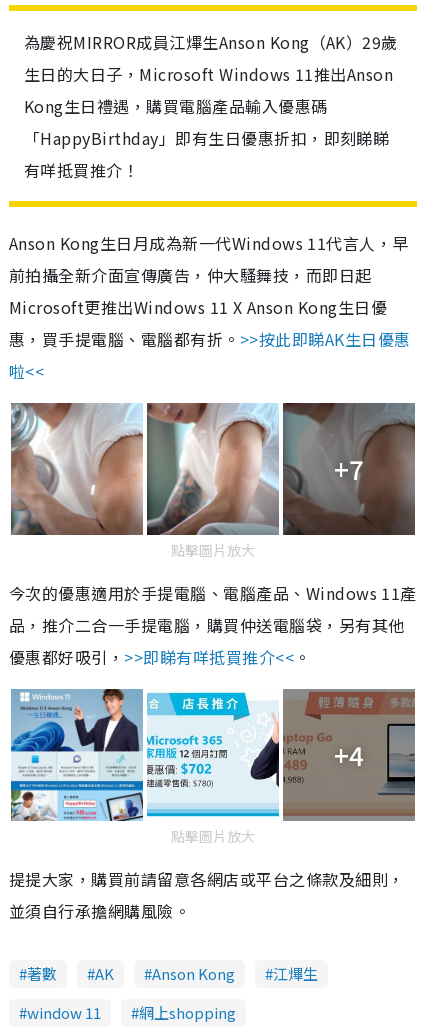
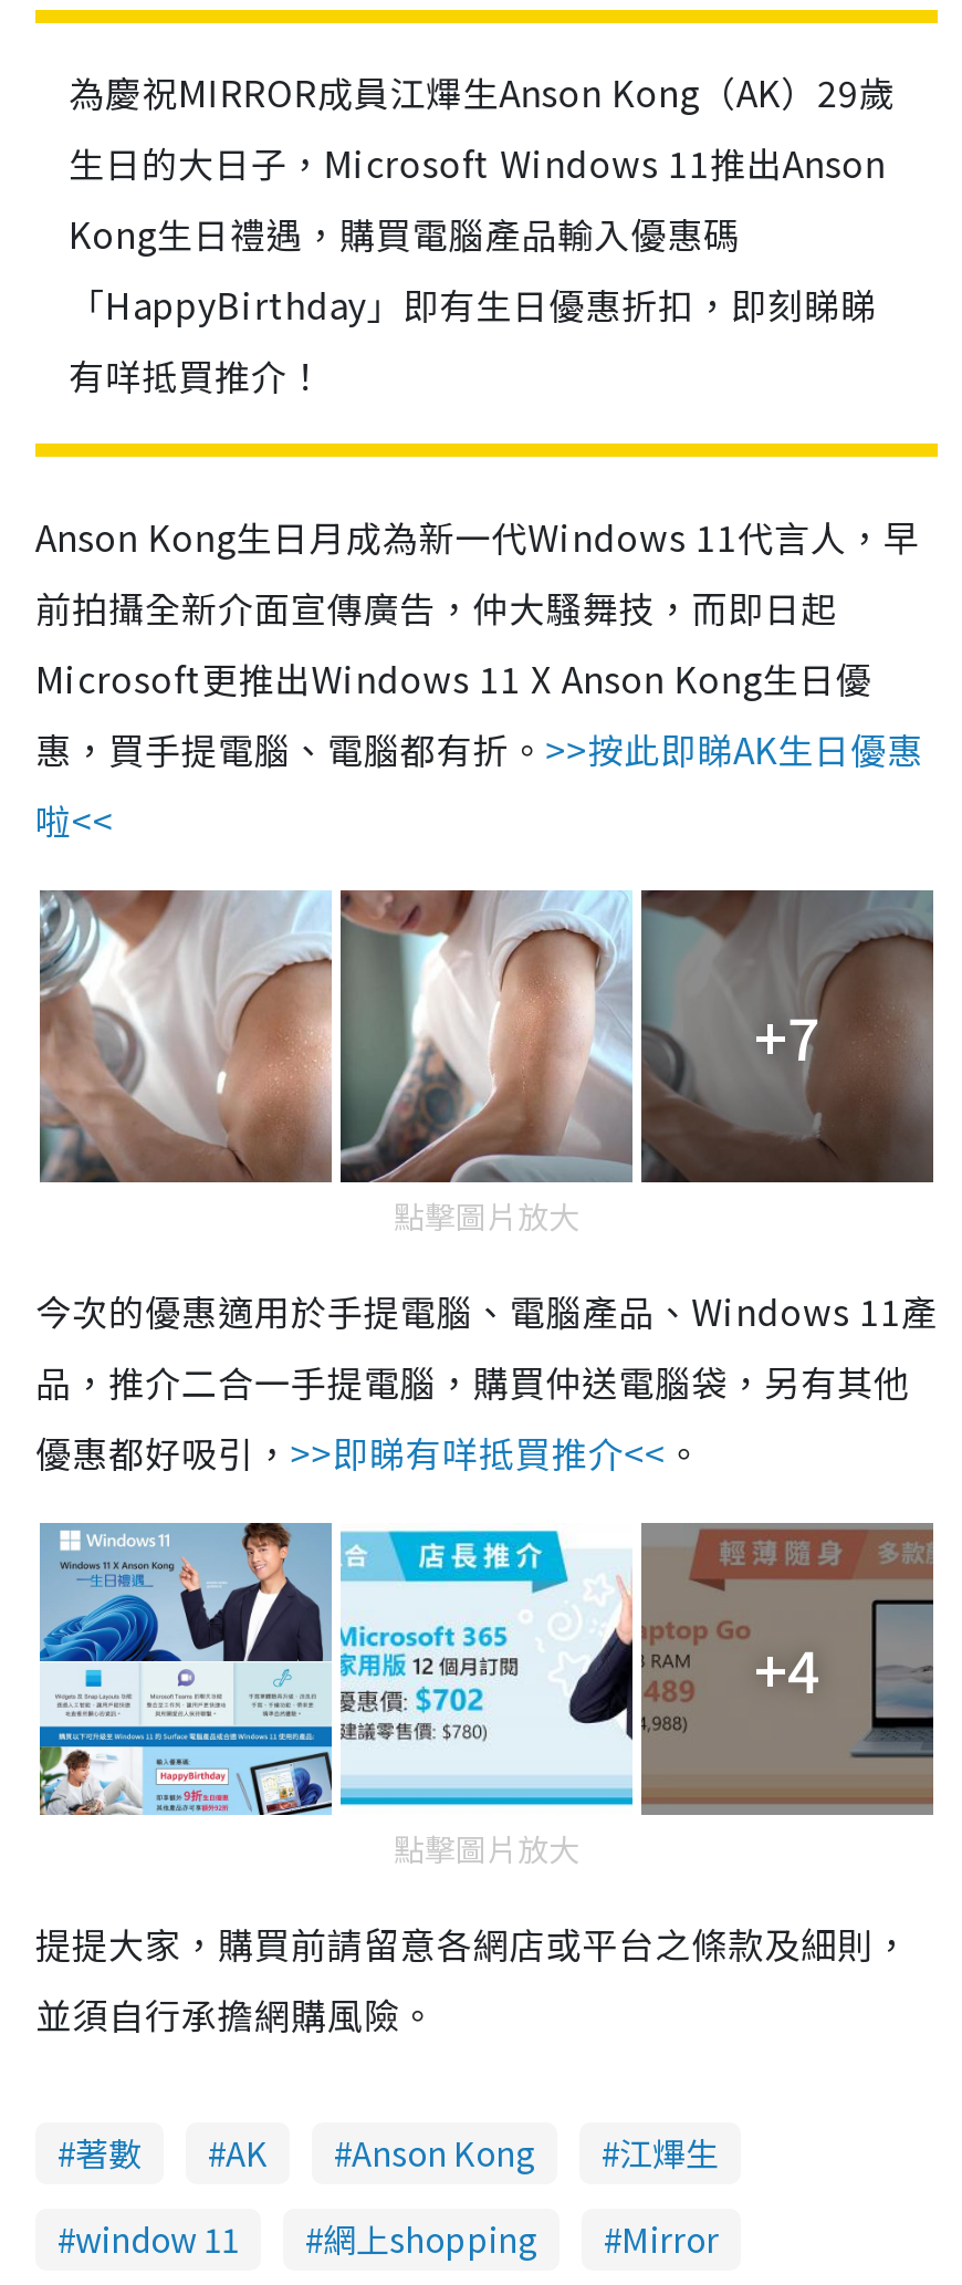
none -> [621,2215,719,2262] Mirror

